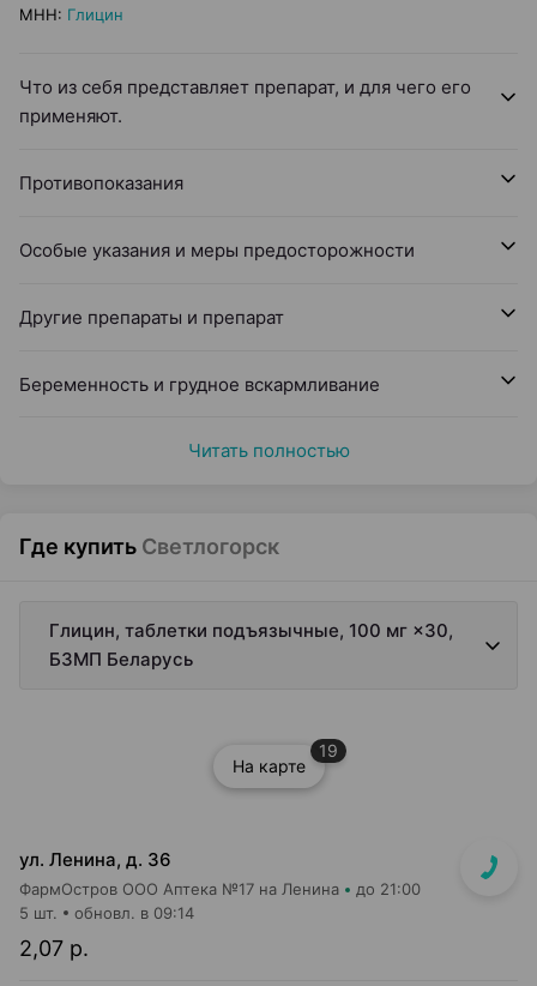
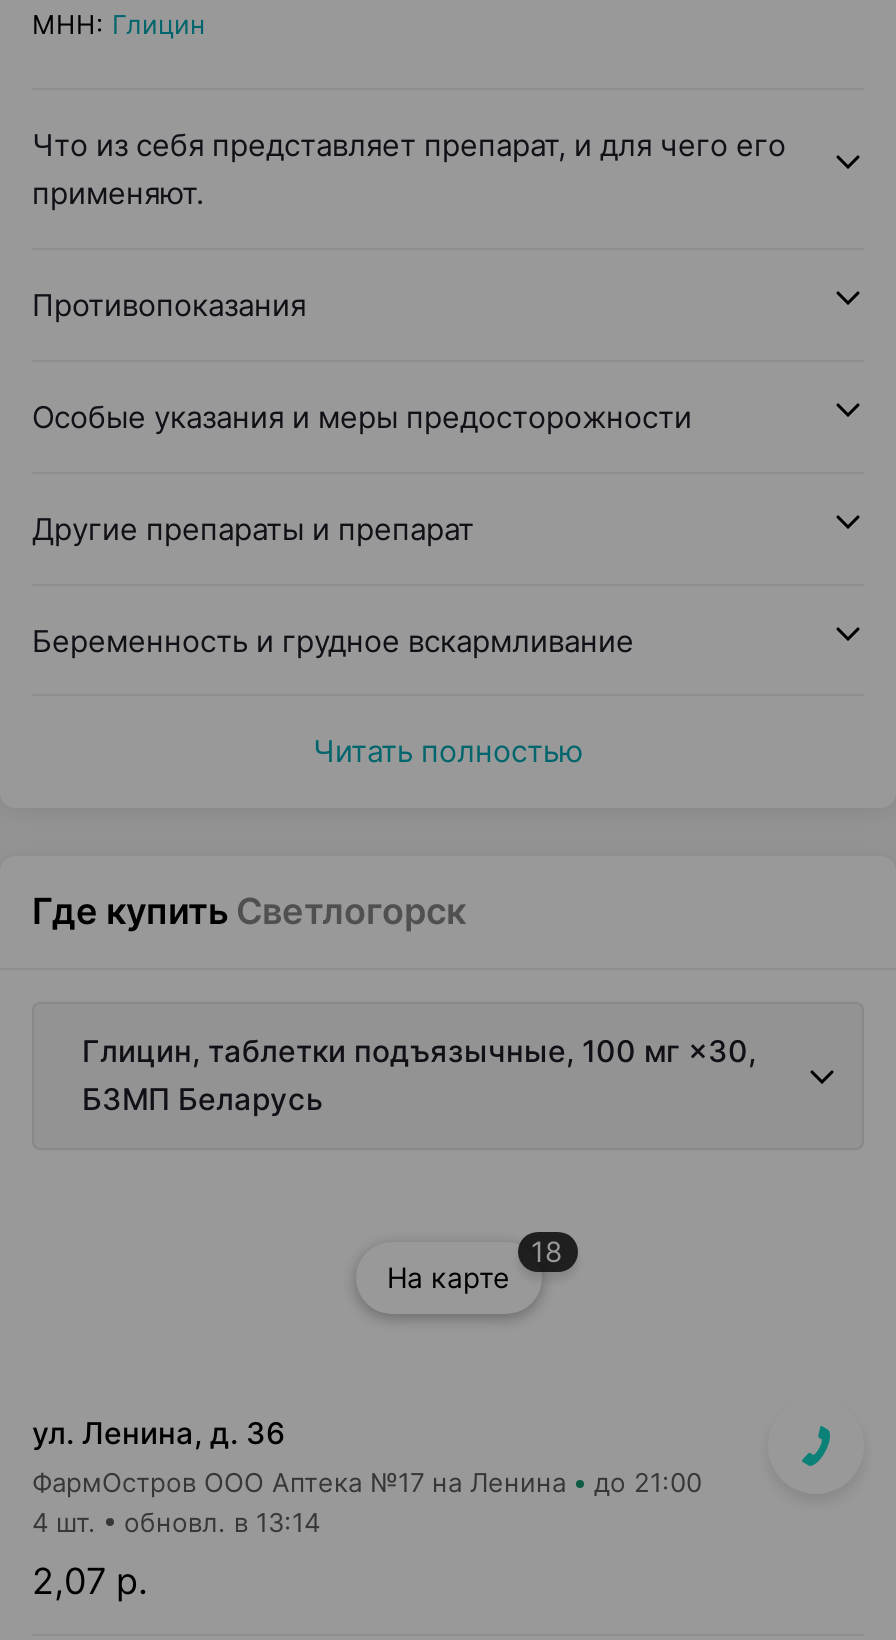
[318,740,337,760] 19 -> [531,1234,563,1268] 18
[19,903,58,922] 5 шт. -> [32,1506,96,1538] 4 шт.
[74,903,194,922] обновл. в 09:14 -> [124,1506,320,1538] обновл. в 13:14

